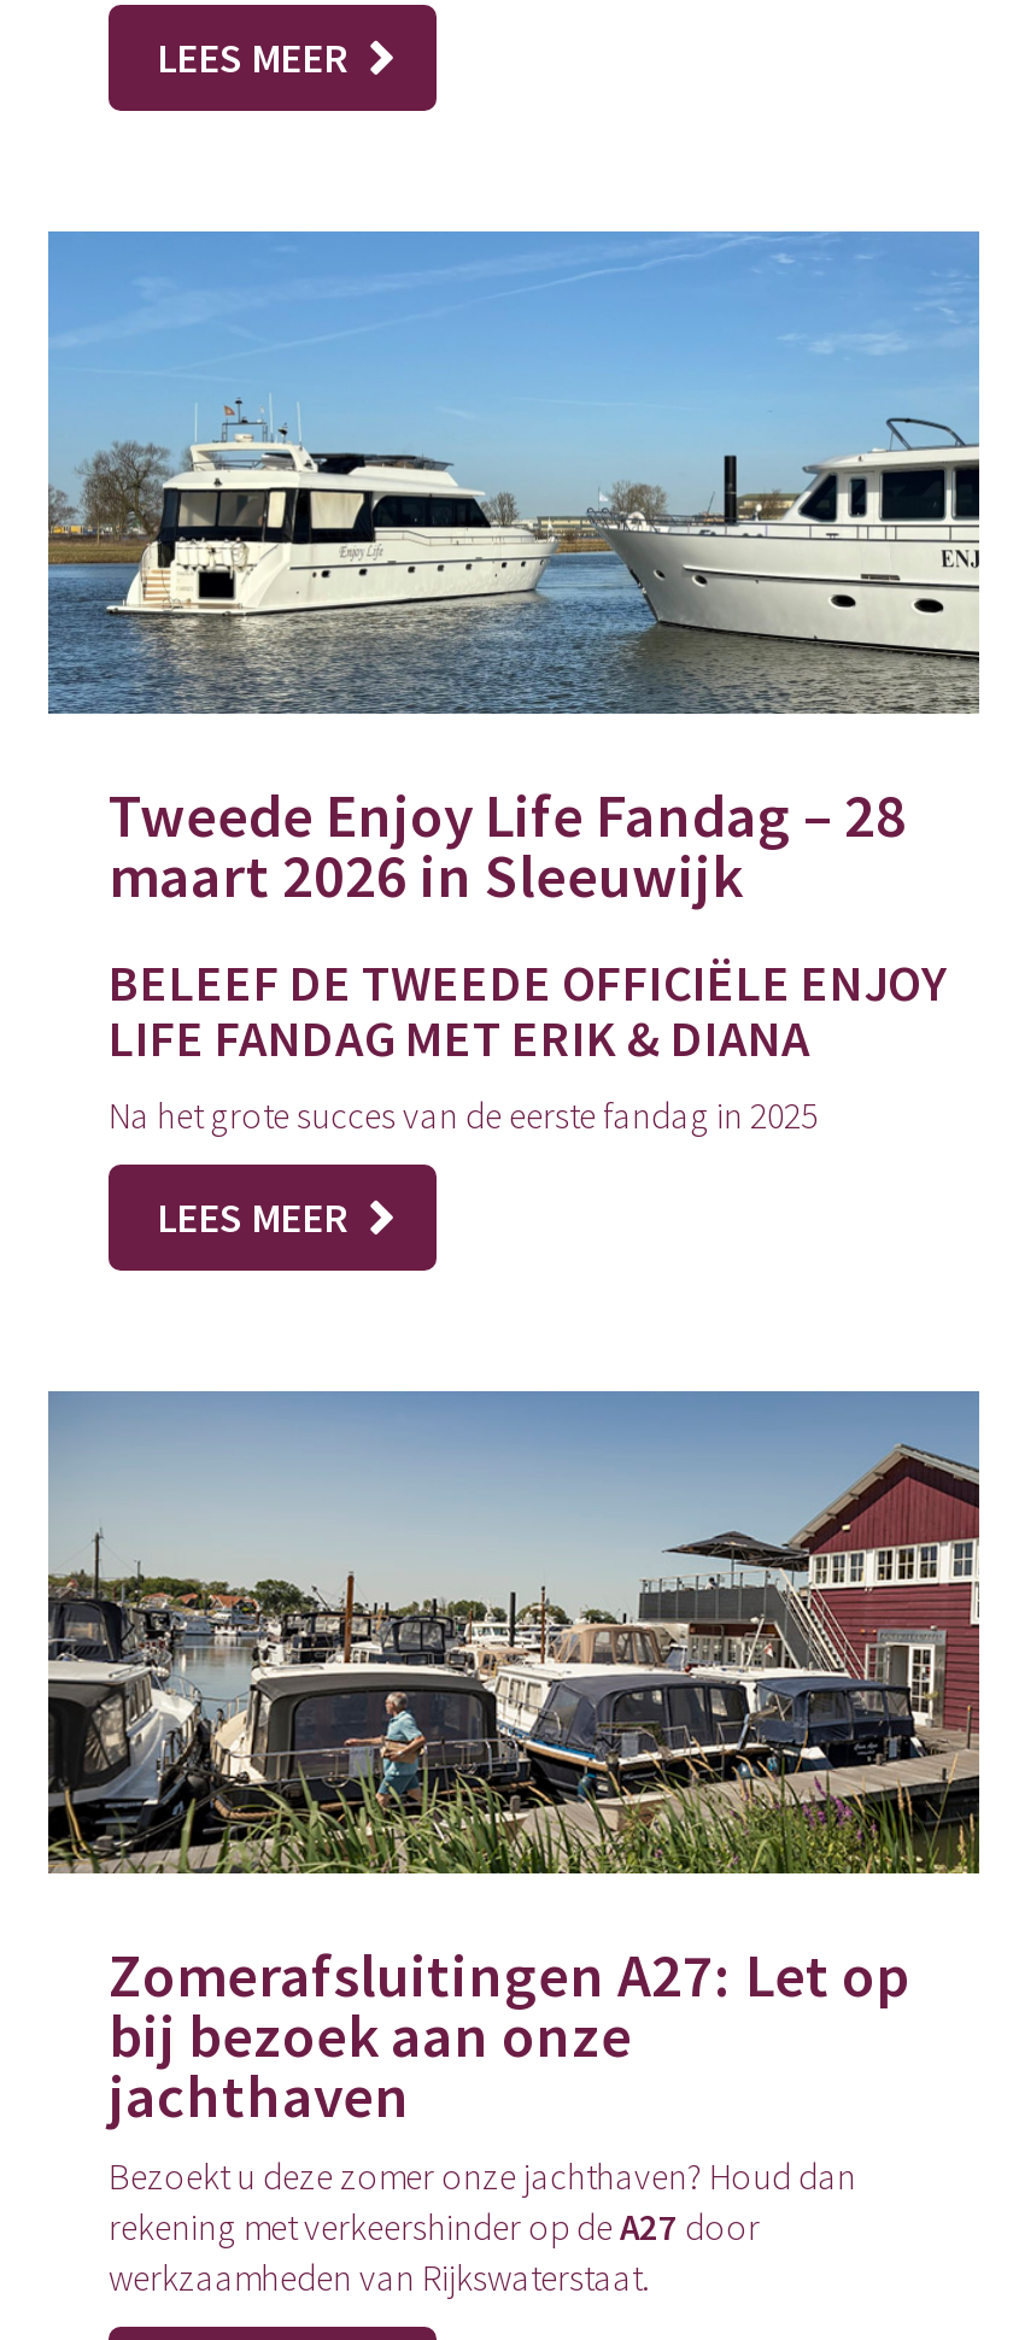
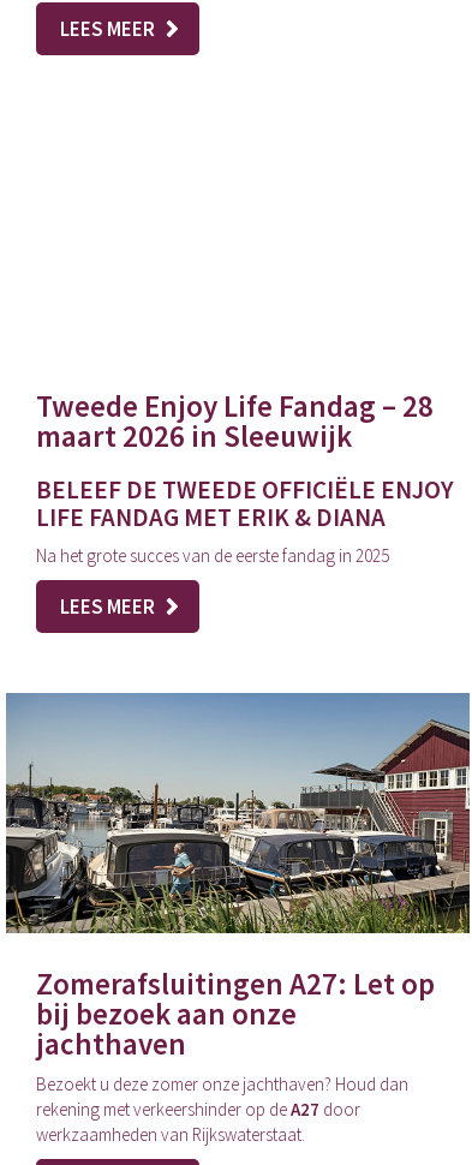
[46,228,982,717] [image] -> none

